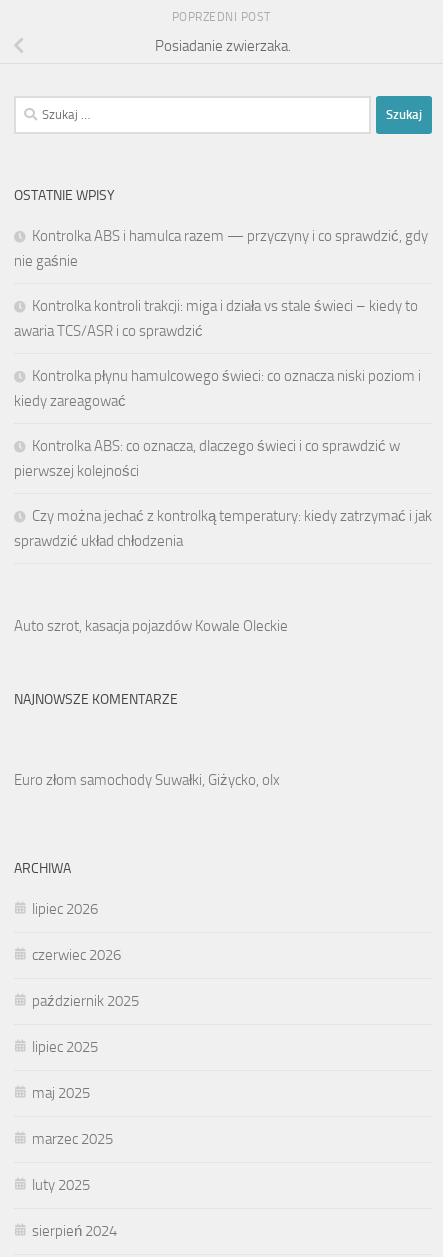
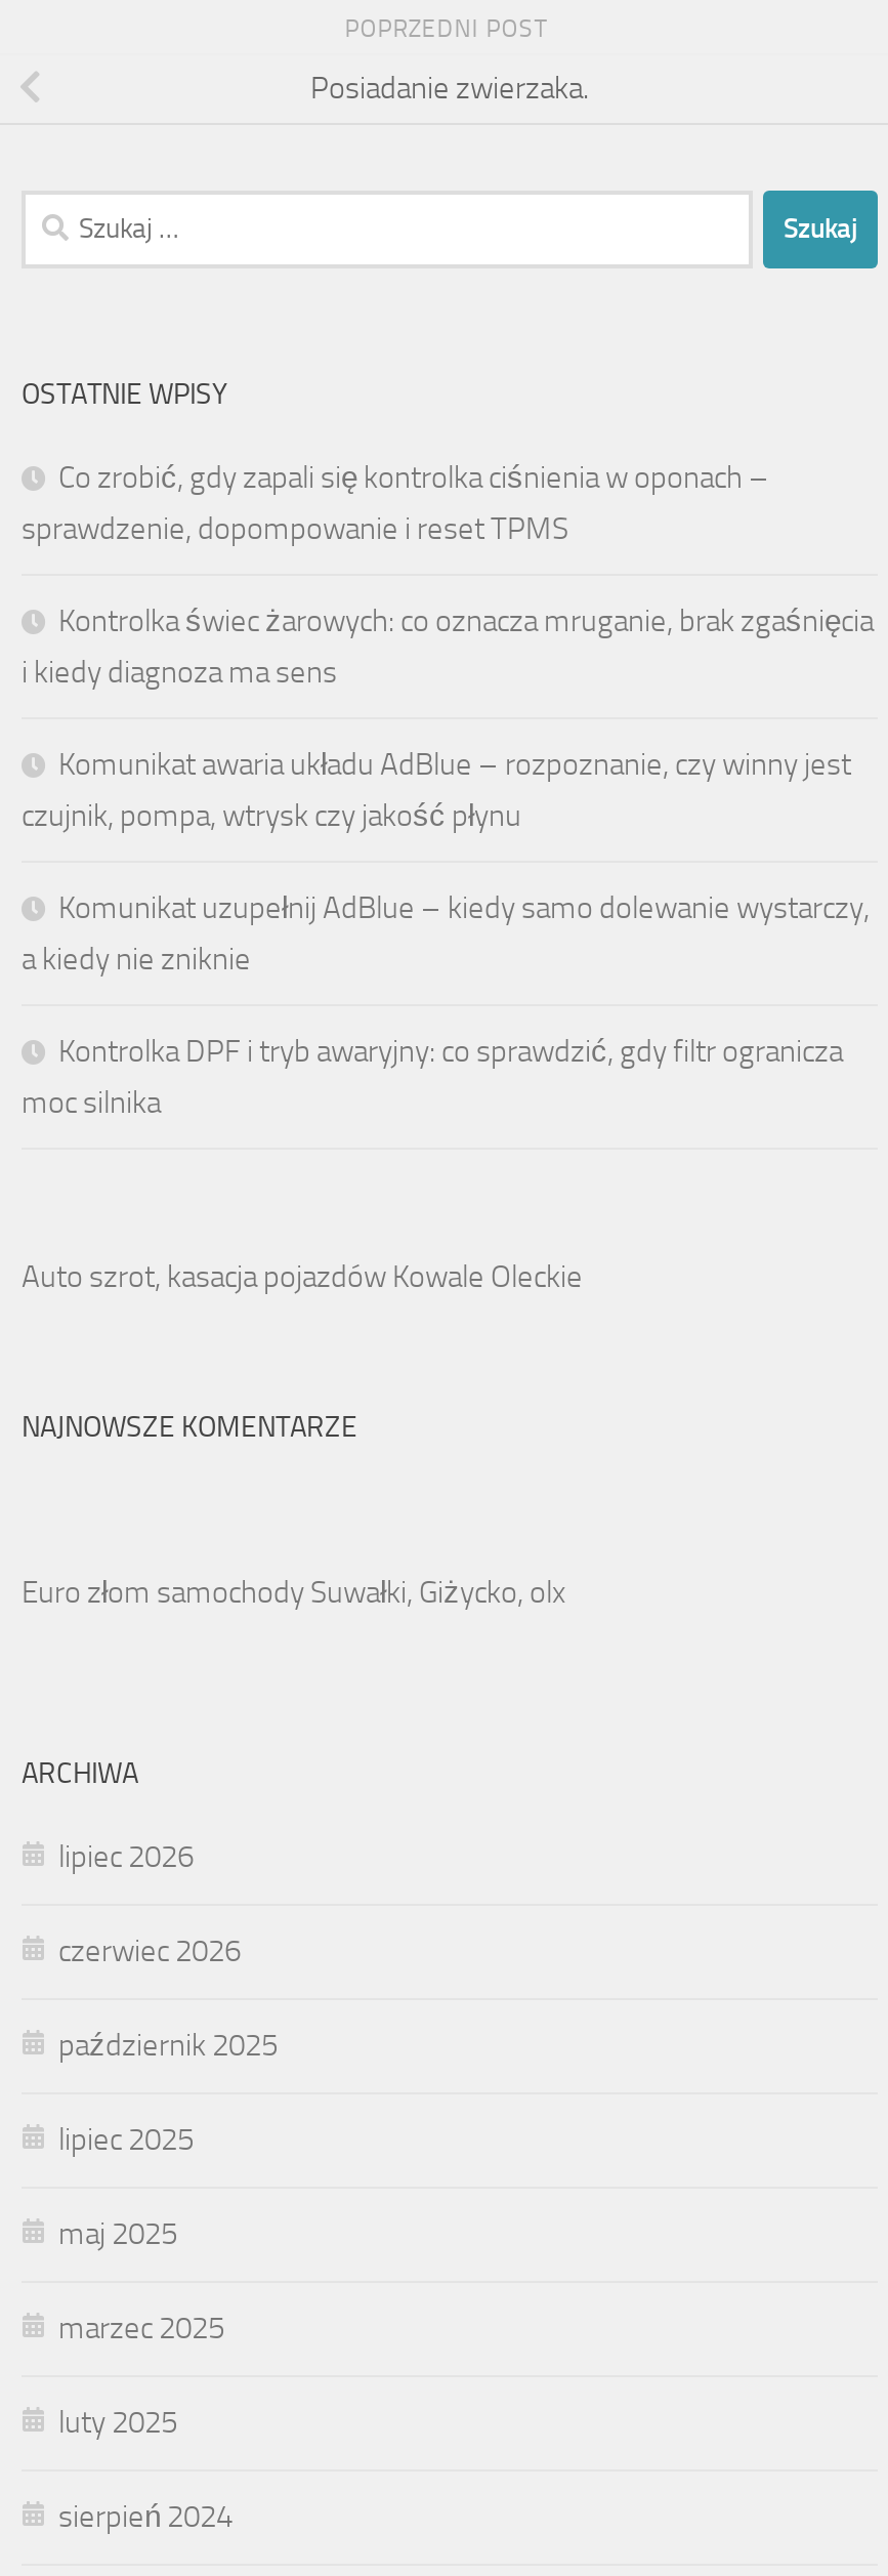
[14,227,428,270] Kontrolka ABS i hamulca razem — przyczyny i co sprawdzić, gdy | nie gaśnie -> [22,458,769,546] Co zrobić, gdy zapali się kontrolka ciśnienia w oponach – | sprawdzenie, dopompowanie i reset TPMS
[14,297,418,340] Kontrolka kontroli trakcji: miga i działa vs stale świeci – kiedy to | awaria TCS/ASR i co sprawdzić -> [22,602,874,690] Kontrolka świec żarowych: co oznacza mruganie, brak zgaśnięcia | i kiedy diagnoza ma sens
[14,367,421,410] Kontrolka płynu hamulcowego świeci: co oznacza niski poziom i | kiedy zareagować -> [22,745,851,833] Komunikat awaria układu AdBlue – rozpoznanie, czy winny jest | czujnik, pompa, wtrysk czy jakość płynu
[14,437,400,480] Kontrolka ABS: co oznacza, dlaczego świeci i co sprawdzić w | pierwszej kolejności -> [22,889,870,977] Komunikat uzupełnij AdBlue – kiedy samo dolewanie wystarczy, | a kiedy nie zniknie
[14,507,432,550] Czy można jechać z kontrolką temperatury: kiedy zatrzymać i jak | sprawdzić układ chłodzenia -> [22,1032,843,1120] Kontrolka DPF i tryb awaryjny: co sprawdzić, gdy filtr ogranicza | moc silnika

